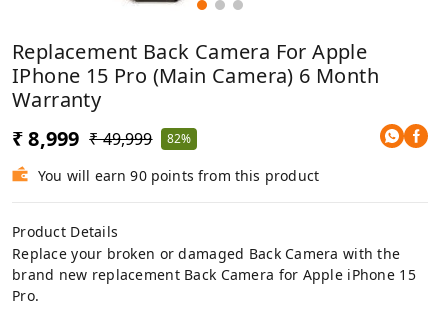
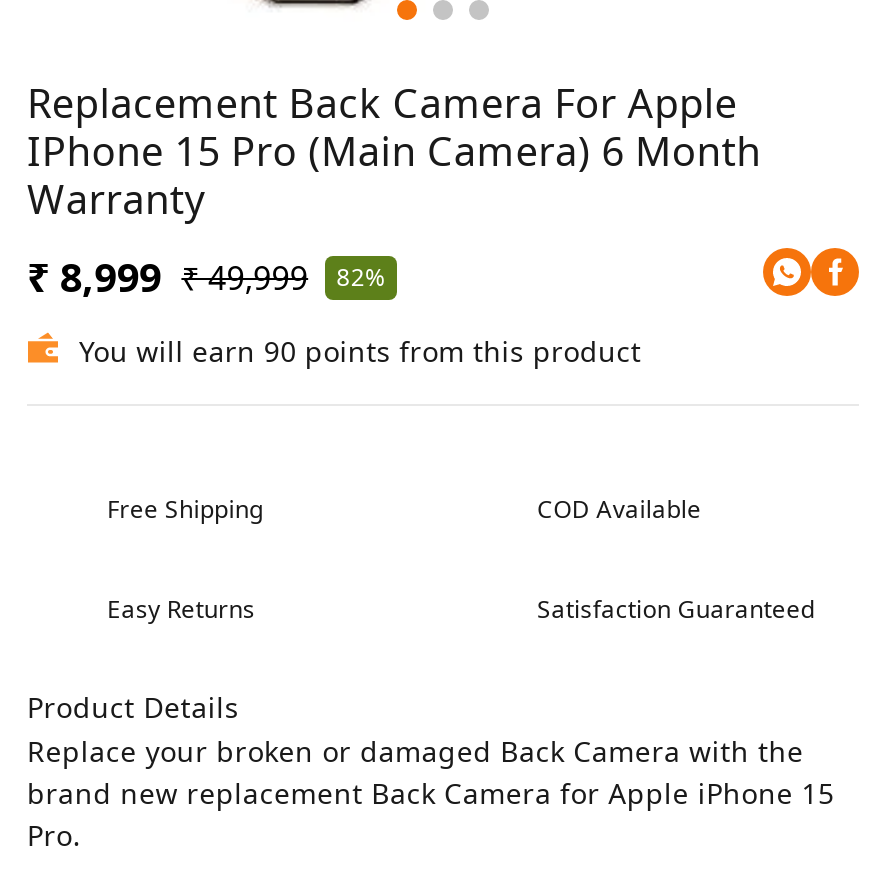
none -> [107,492,815,626] Free Shipping | COD Available | Easy Returns | Satisfaction Guaranteed

